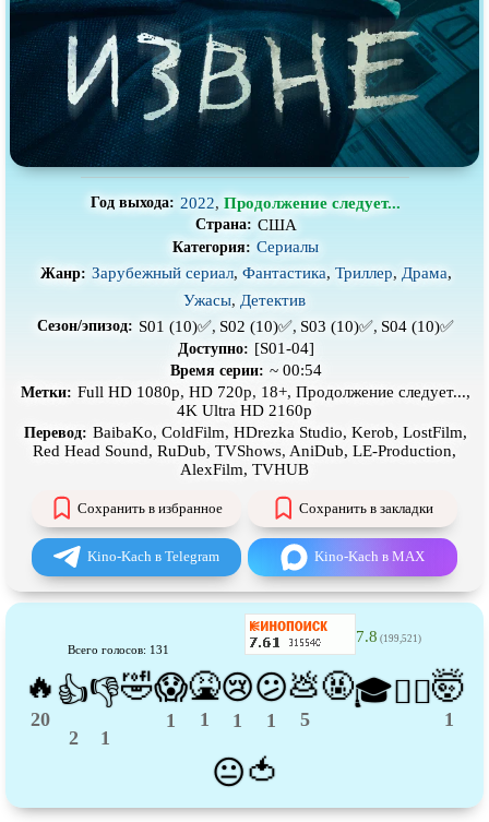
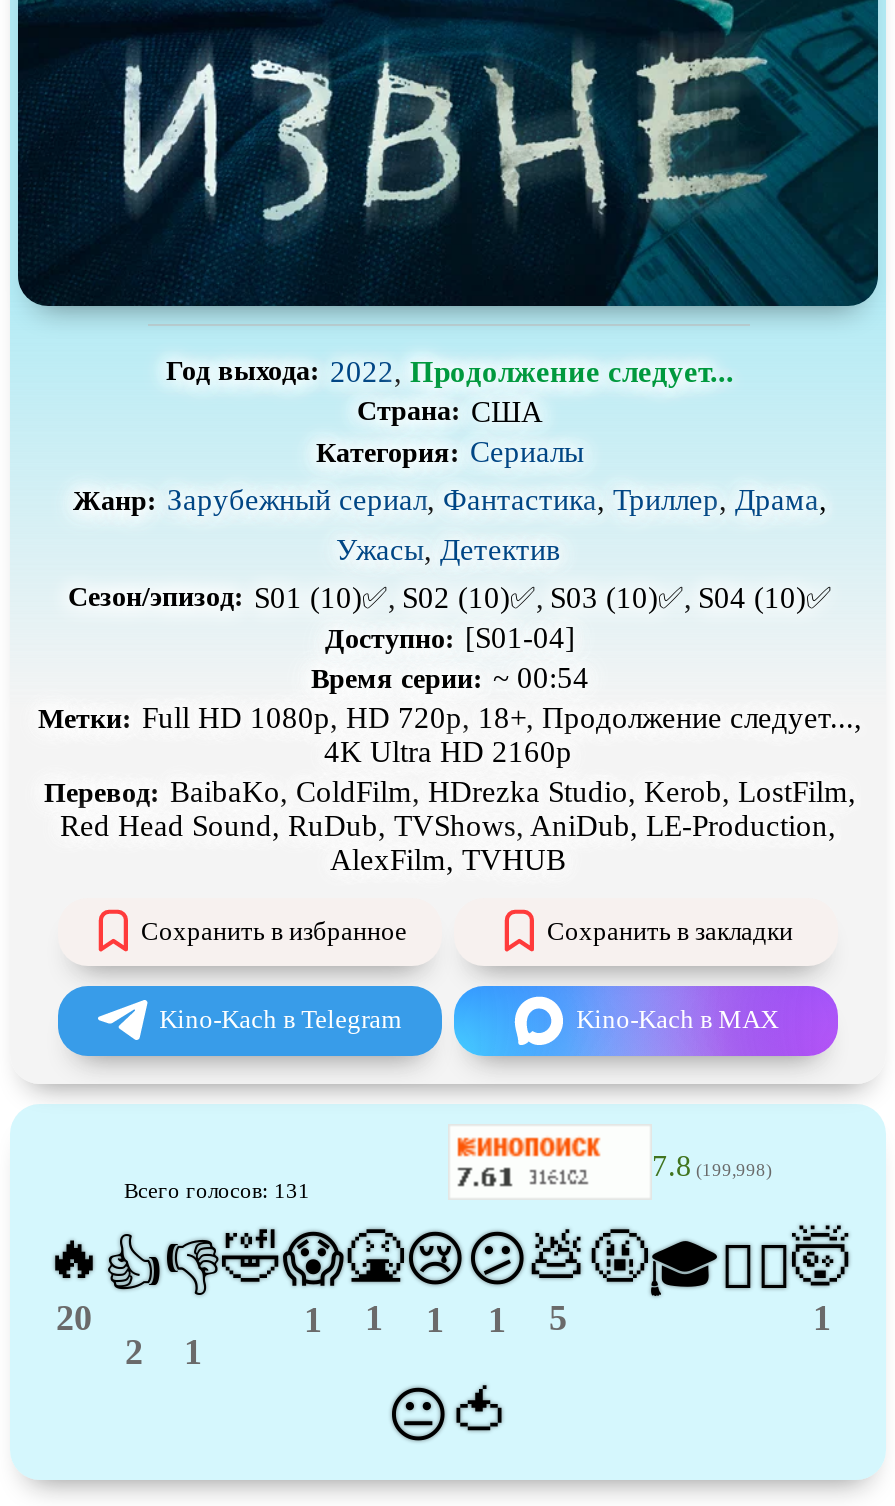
[356,628,421,645] 7.8 (199,521) -> [652,1150,772,1182] 7.8 (199,998)

